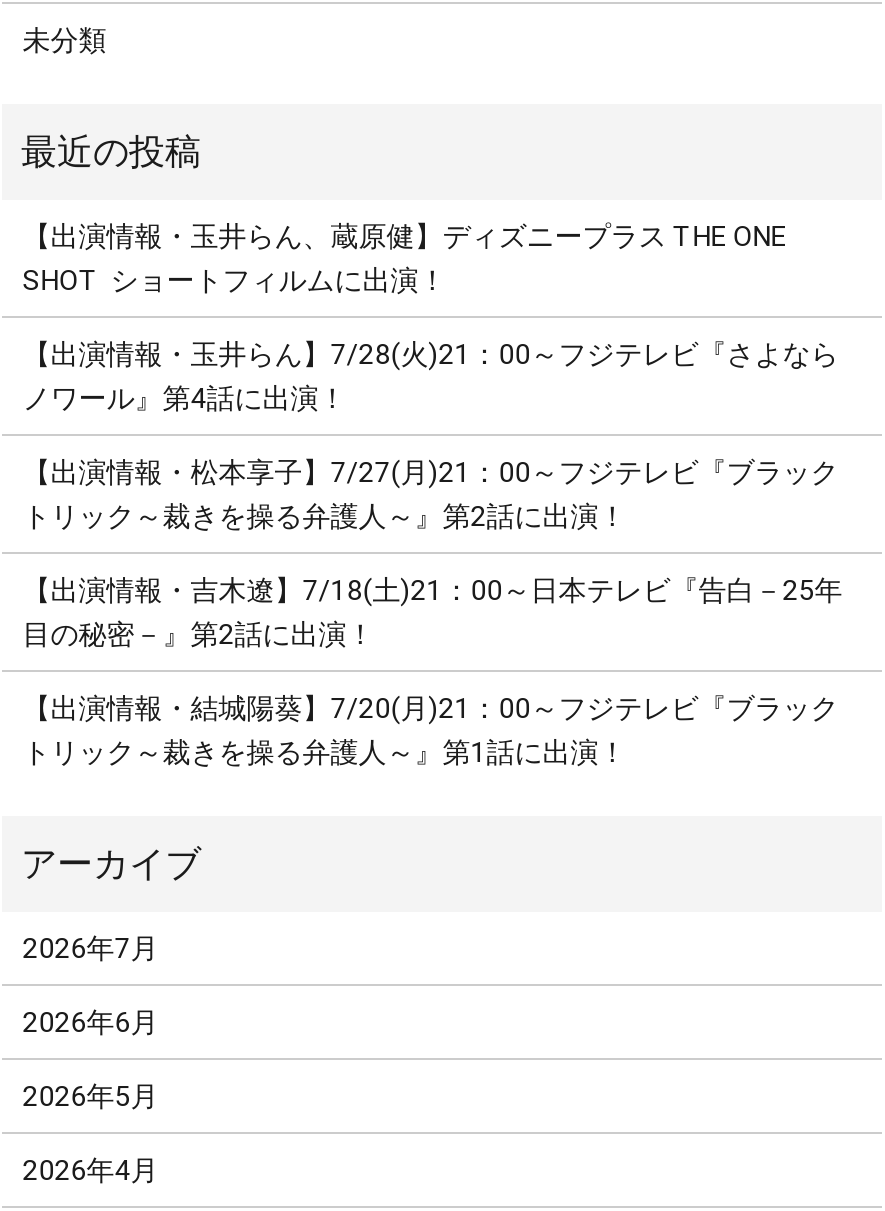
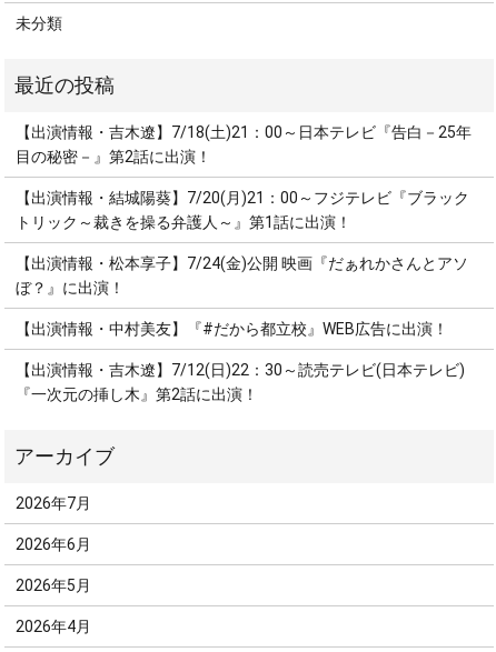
[23,221,839,533] 【出演情報・玉井らん、蔵原健】ディズニープラス THE ONE | SHOT ショートフィルムに出演！ | 【出演情報・玉井らん】7/28(火)21：00～フジテレビ『さよなら | ノワール』第4話に出演！ | 【出演情報・松本享子】7/27(月)21：00～フジテレビ『ブラック | トリック～裁きを操る弁護人～』第2話に出演！ -> none
moved [23,575,843,769] -> [16,124,472,232]: 【出演情報・吉木遼】7/18(土)21：00～日本テレビ『告白－25年 | 目の秘密－』第2話に出演！ | 【出演情報・結城陽葵】7/20(月)21：00～フジテレビ『ブラック | トリック～裁きを操る弁護人～』第1話に出演！
none -> [16,255,469,404] 【出演情報・松本享子】7/24(金)公開 映画『だぁれかさんとアソ | ぼ？』に出演！ | 【出演情報・中村美友】『#だから都立校』WEB広告に出演！ | 【出演情報・吉木遼】7/12(日)22：30～読売テレビ(日本テレビ) | 『一次元の挿し木』第2話に出演！

